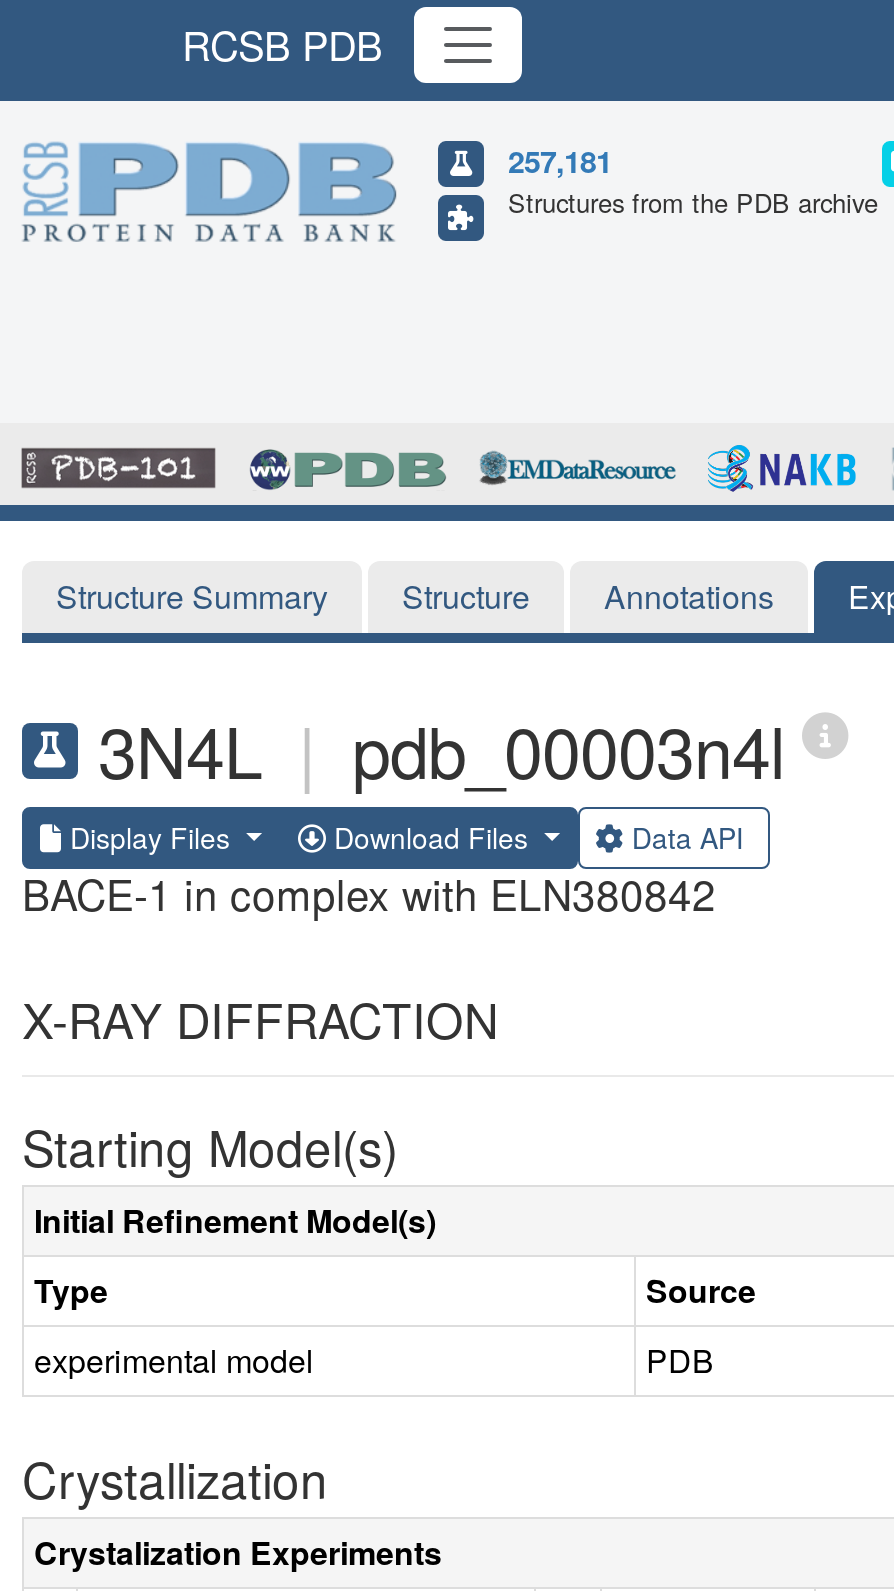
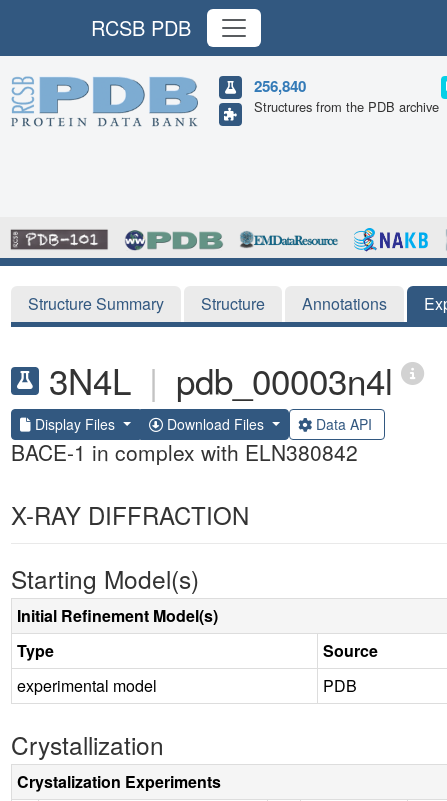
[508,139,612,183] 257,181 -> [254,75,306,97] 256,840

